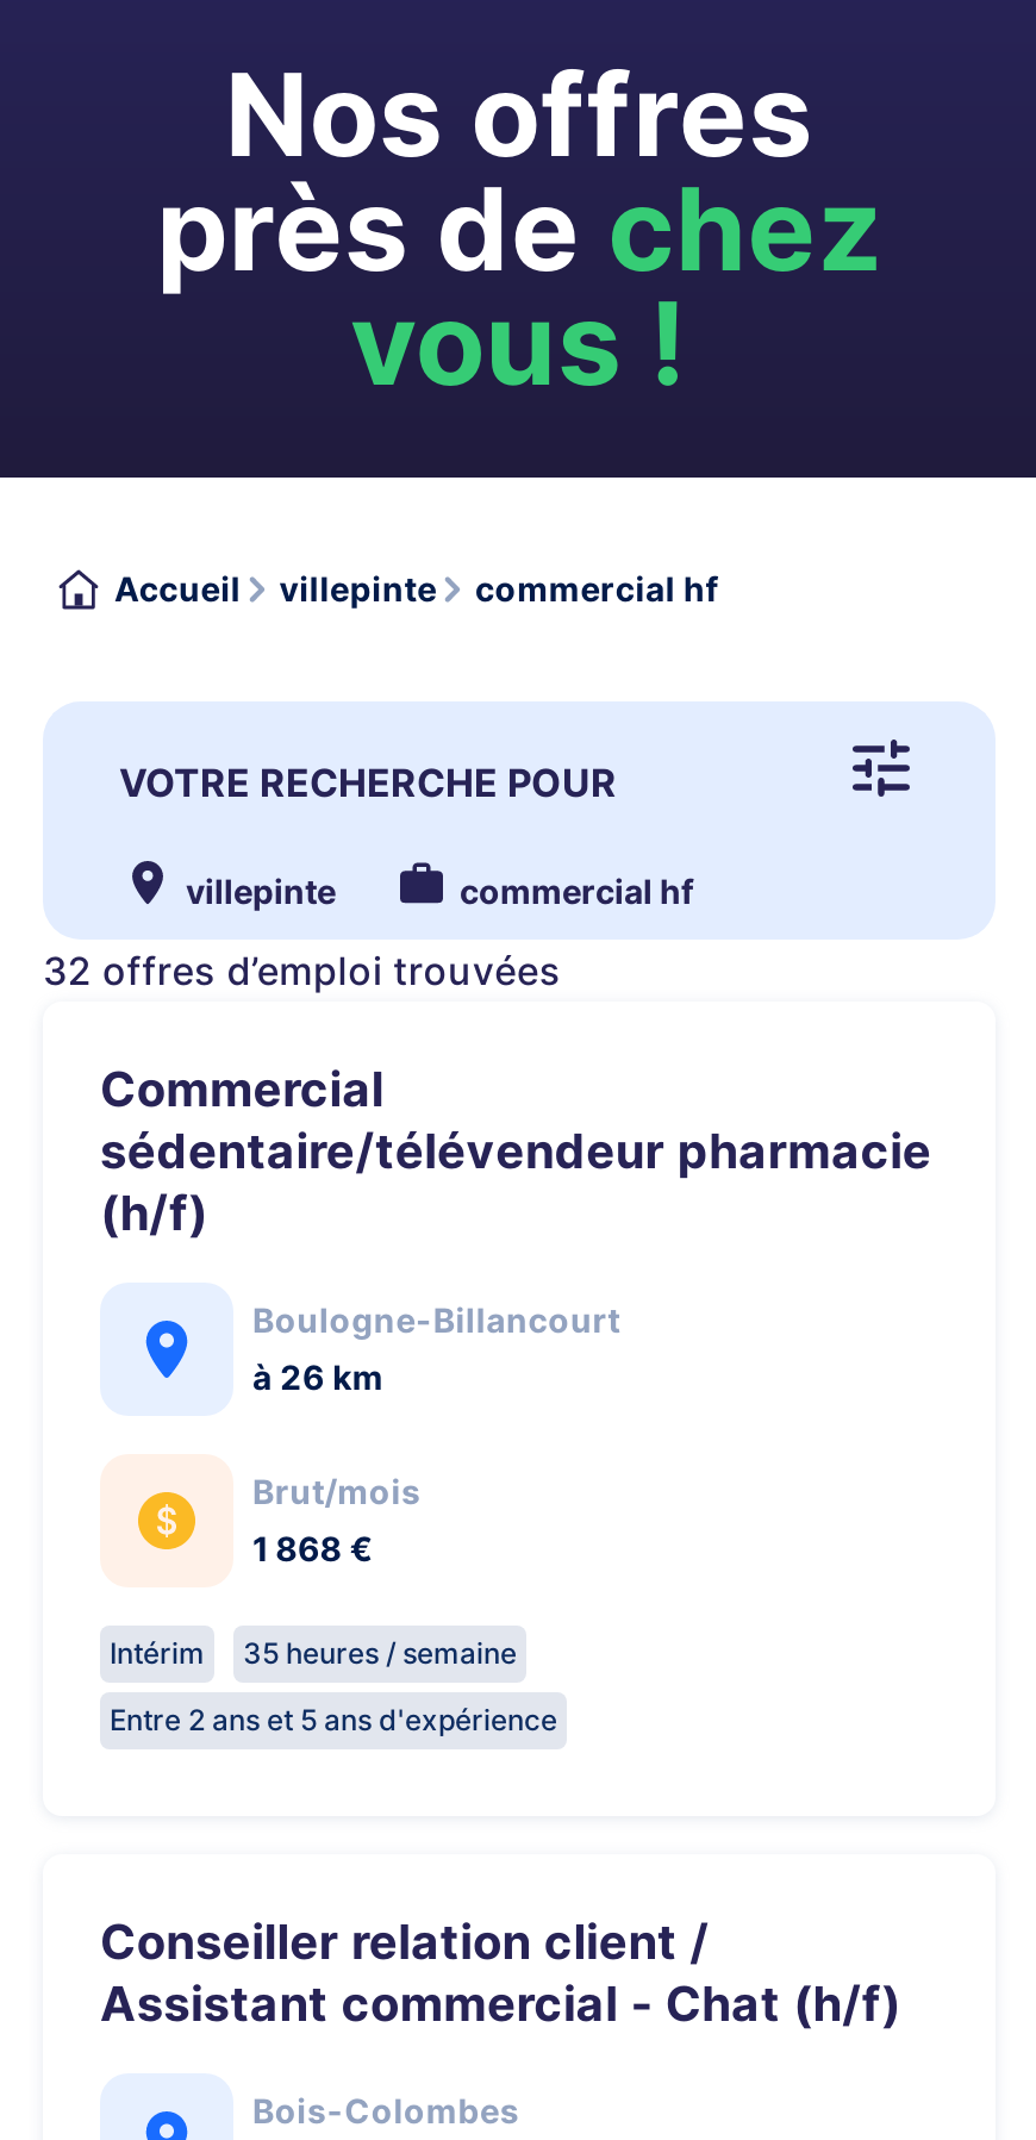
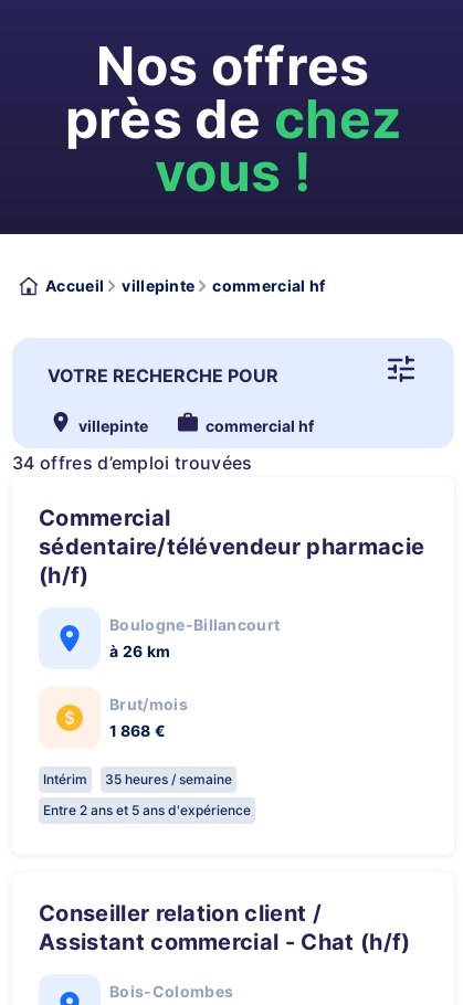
[43,947,561,994] 32 offres d’emploi trouvées -> [12,452,253,474] 34 offres d’emploi trouvées

